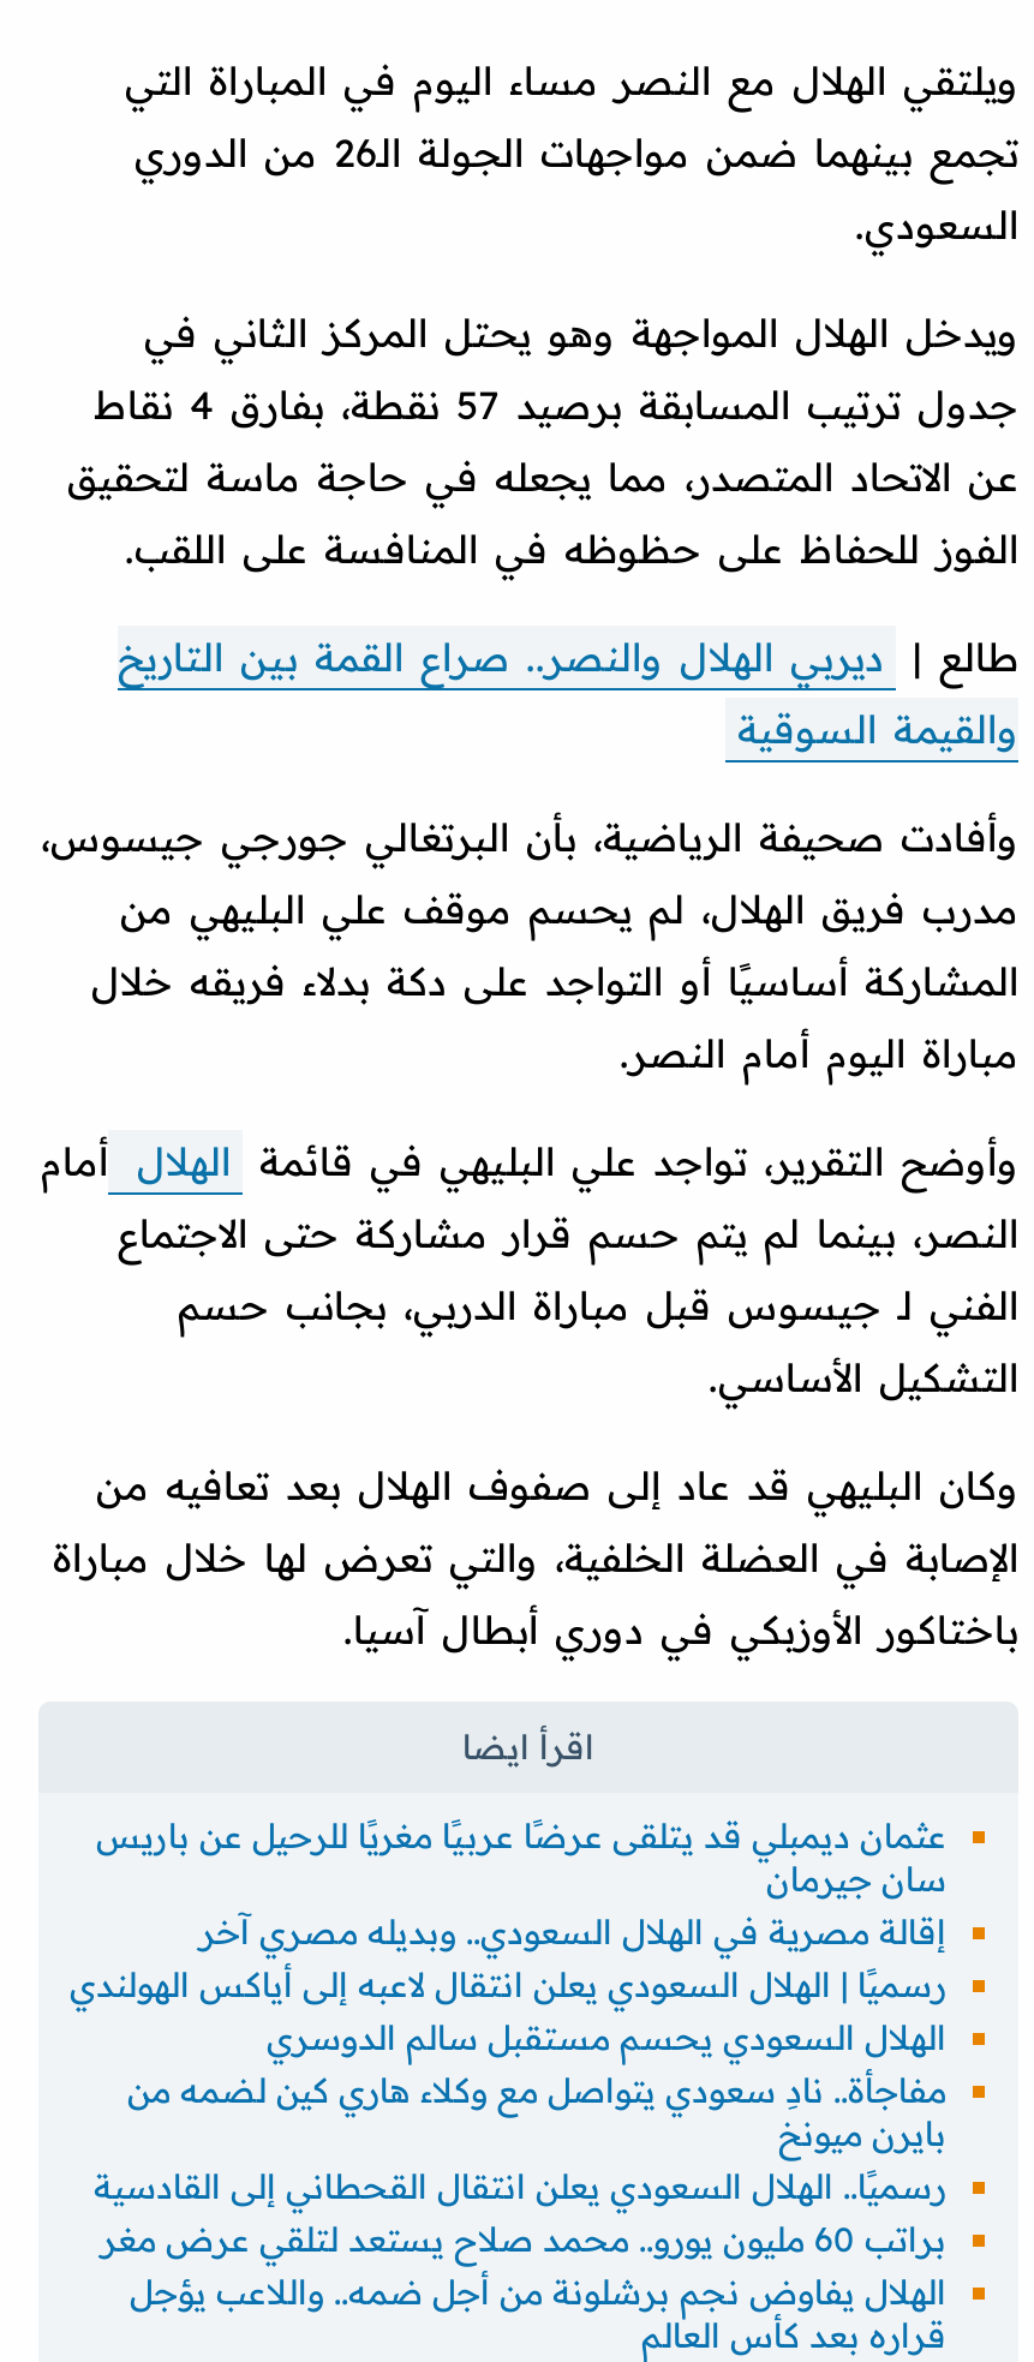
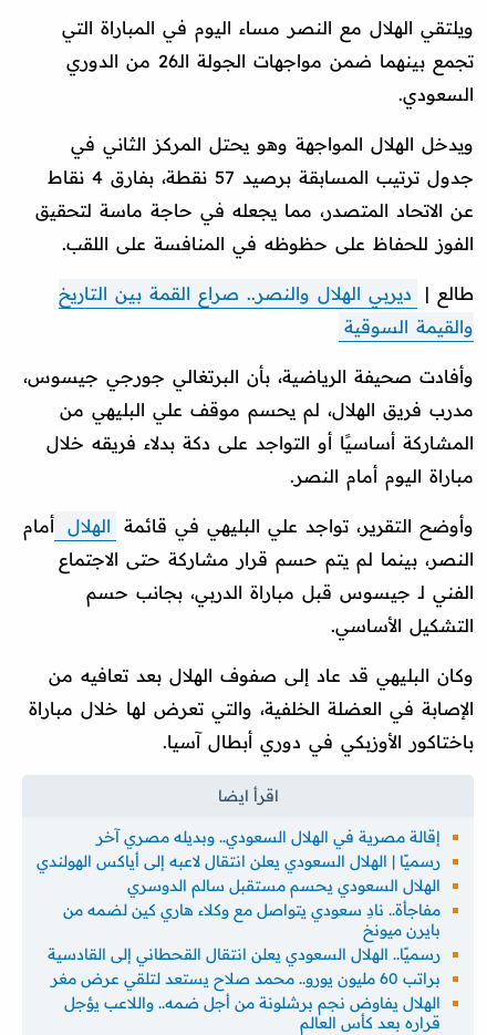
[96,1814,946,1900] عثمان ديمبلي قد يتلقى عرضًا عربيًا مغريًا للرحيل عن باريس | سان جيرمان -> none

